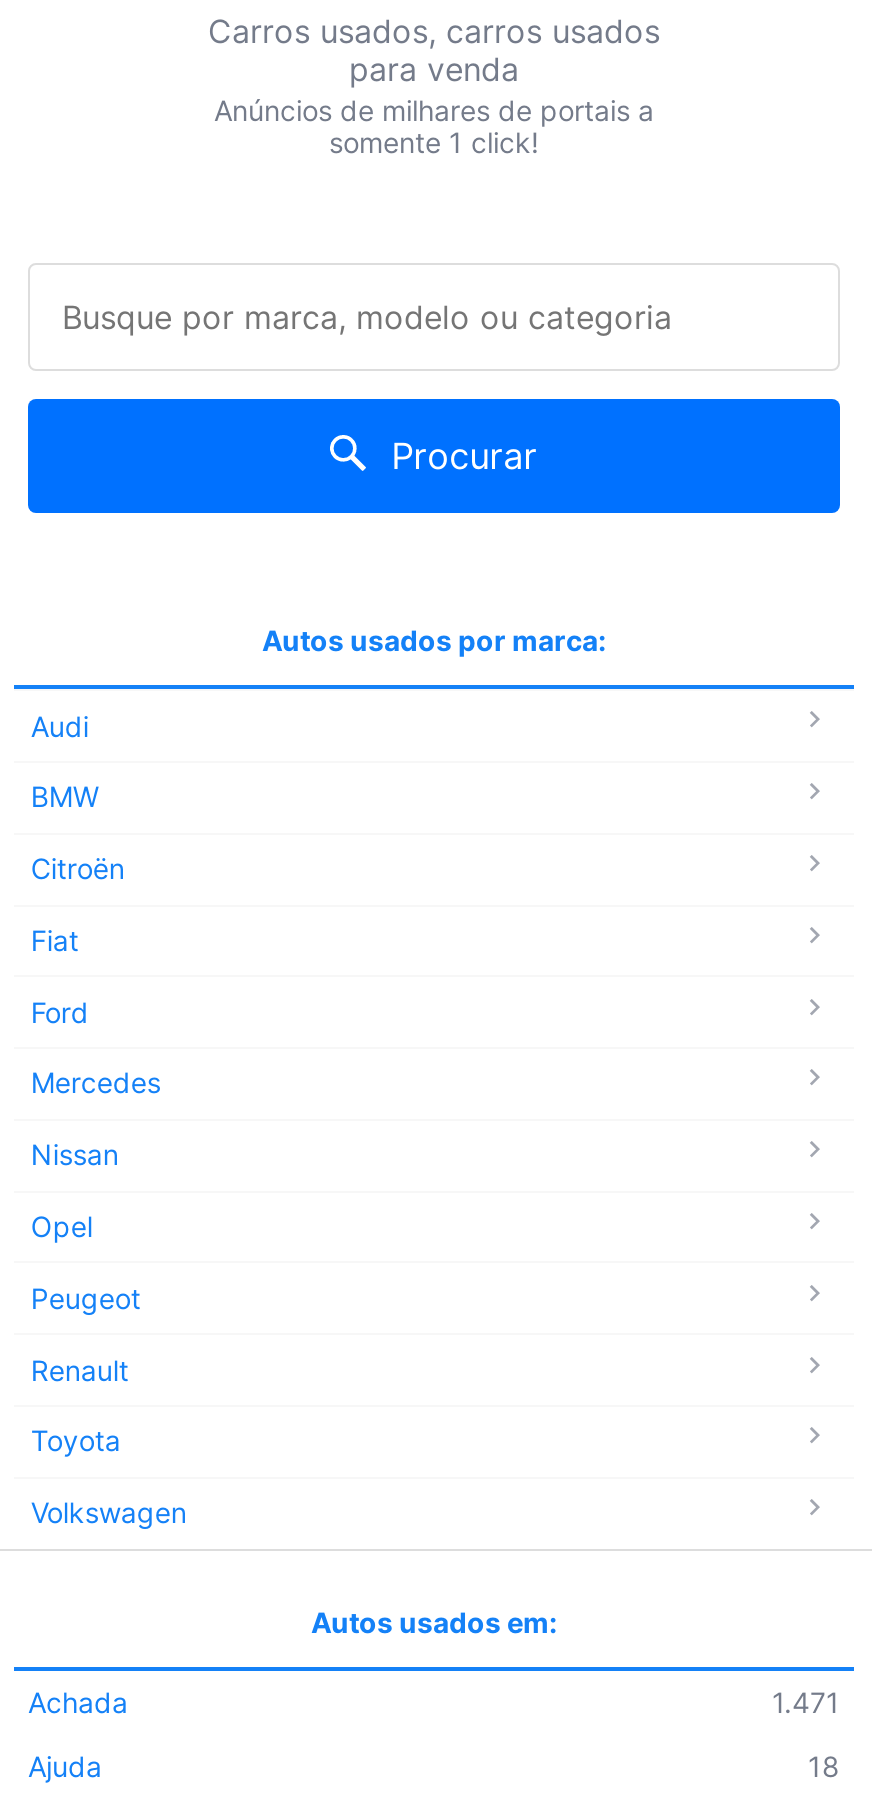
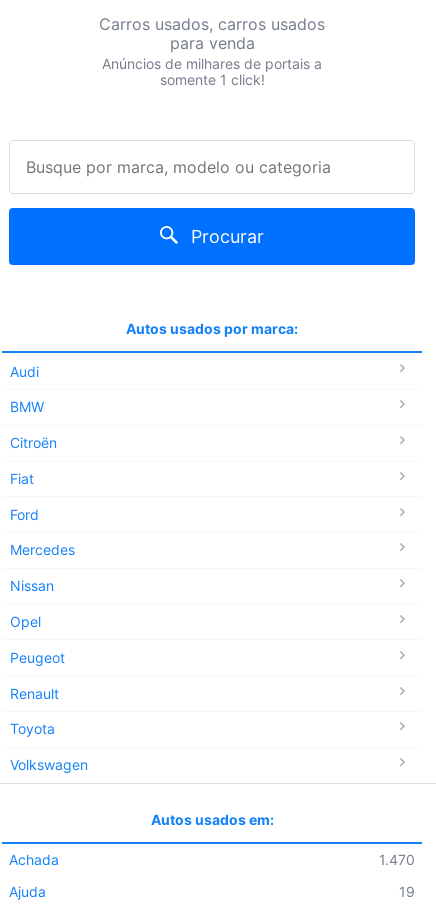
[772,1684,840,1718] 1.471 -> [379,851,415,868] 1.470
[808,1748,840,1782] 18 -> [399,883,415,900] 19

